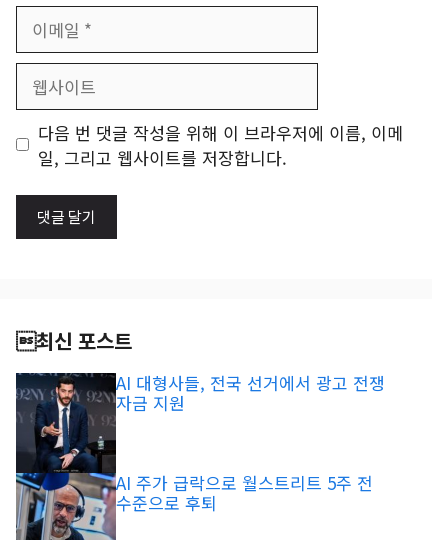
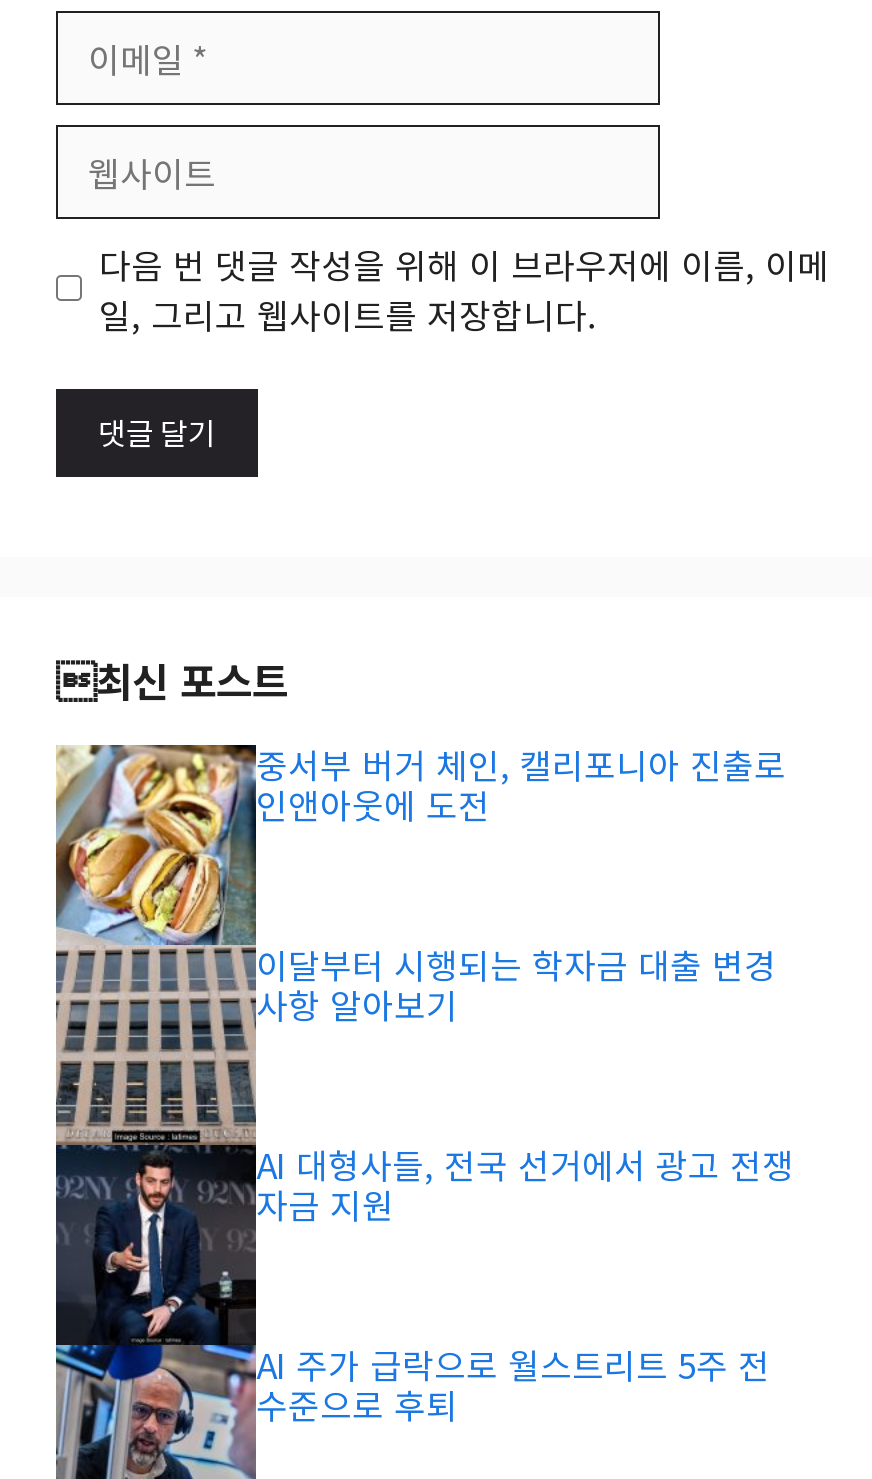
none -> [54,740,786,1145] [image] | 중서부 버거 체인, 캘리포니아 진출로 | 인앤아웃에 도전 | 이달부터 시행되는 학자금 대출 변경 | 사항 알아보기

